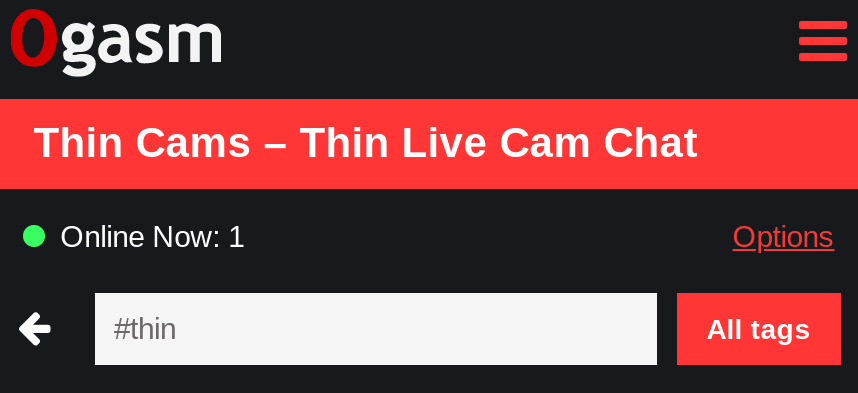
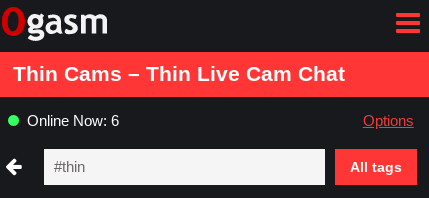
[60,219,244,253] Online Now: 1 -> [27,112,119,129] Online Now: 6

